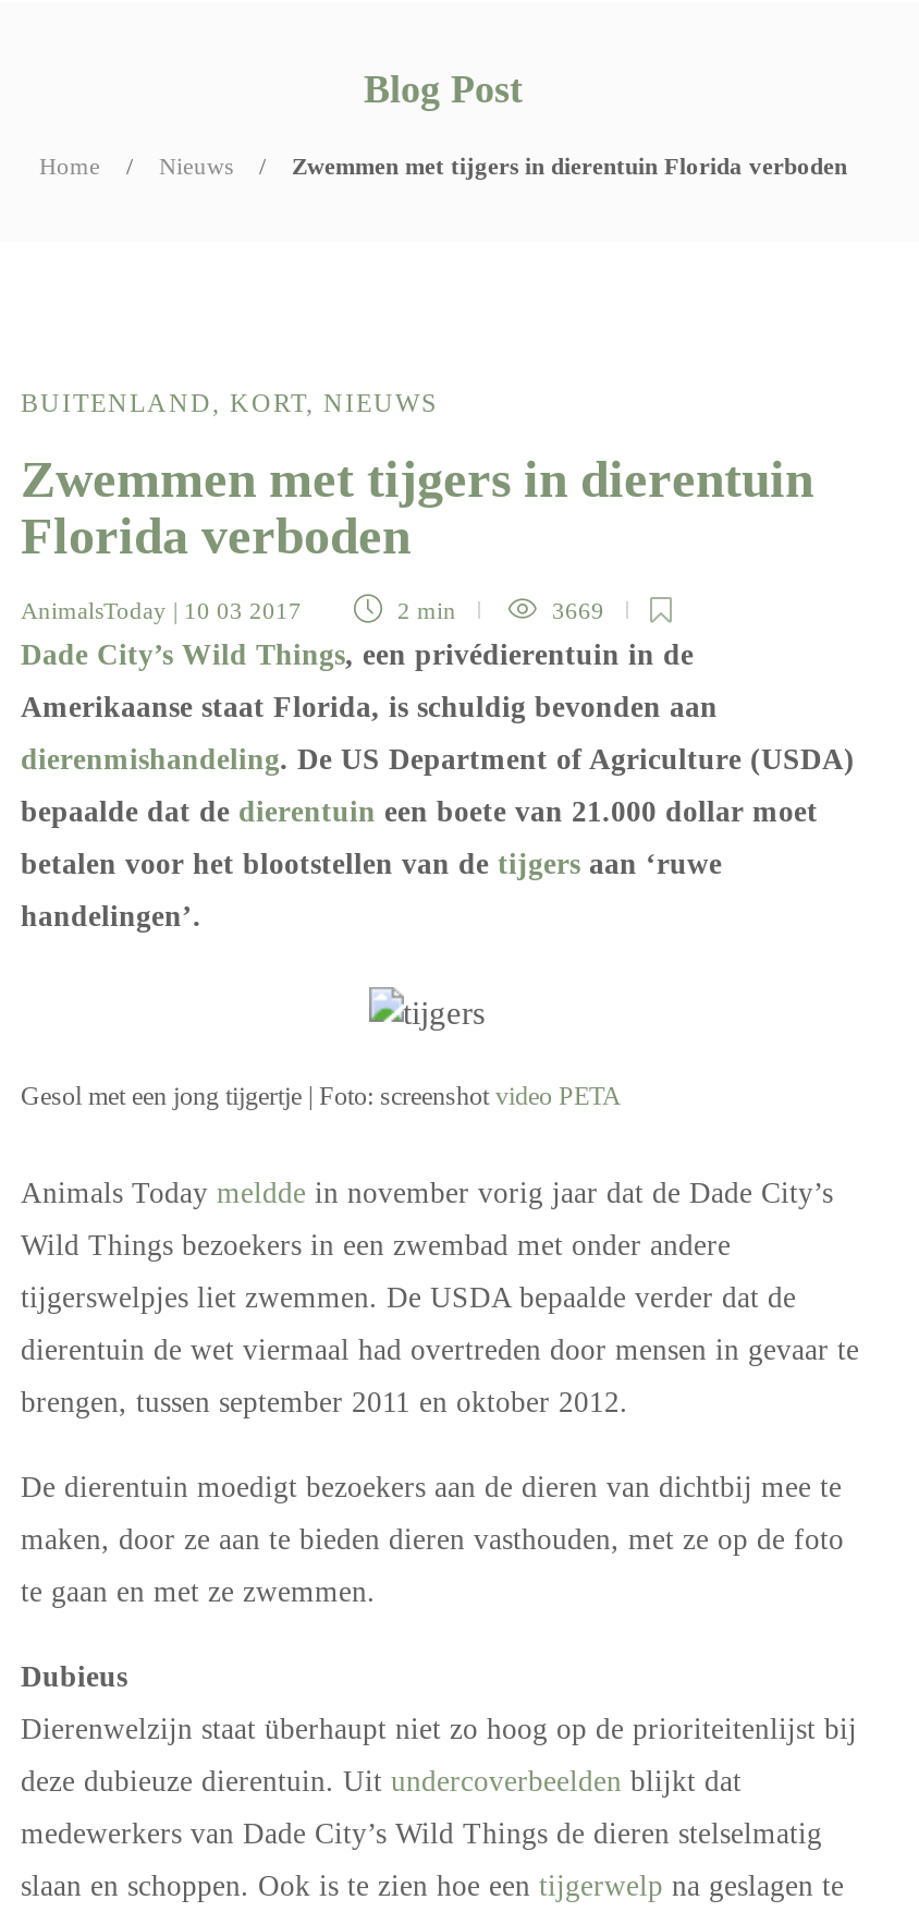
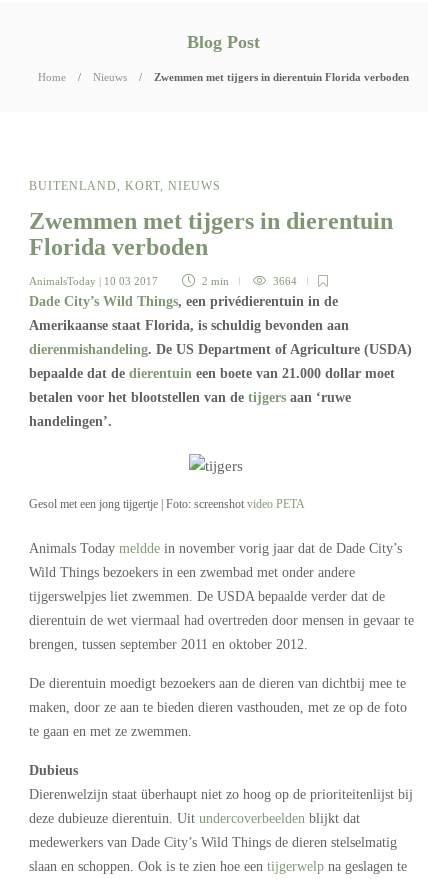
[546,597,604,623] 3669 -> [270,275,297,287] 3664

